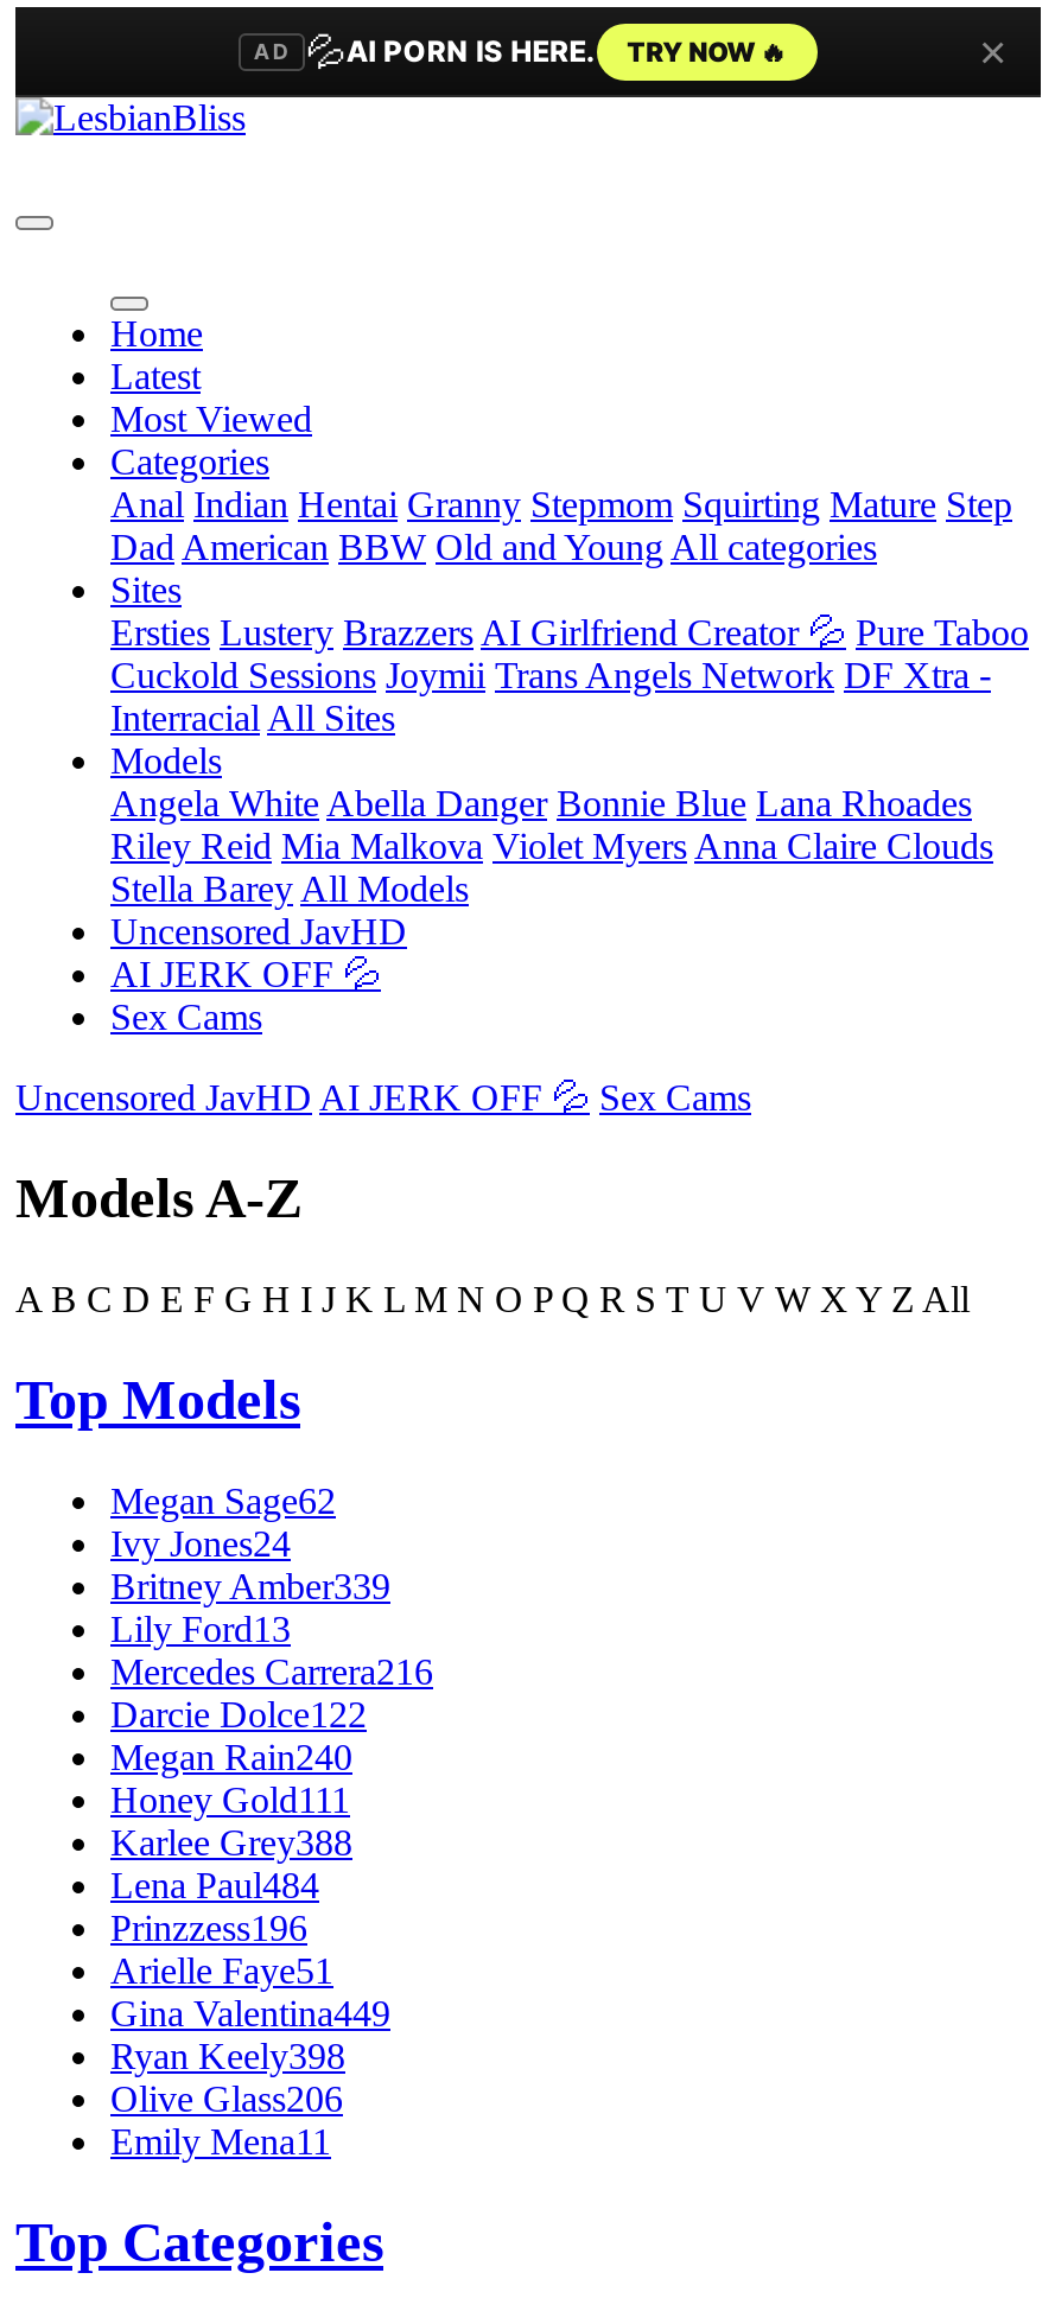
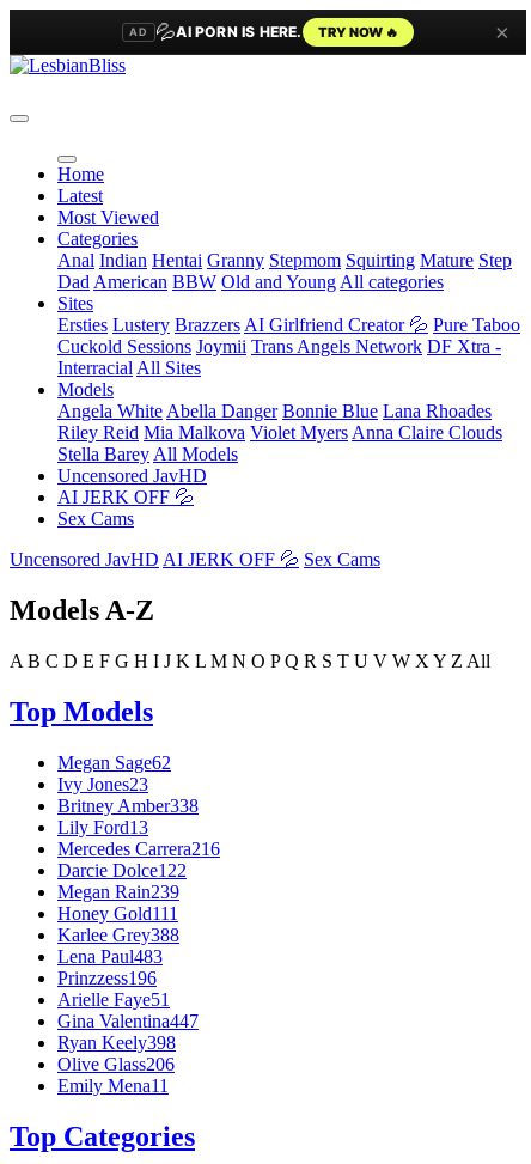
[110,1524,291,1564] Ivy Jones24 -> [57,774,148,794] Ivy Jones23
[110,1566,390,1607] Britney Amber339 -> [57,796,199,816] Britney Amber338
[110,1737,352,1777] Megan Rain240 -> [57,882,179,902] Megan Rain239
[110,1865,319,1906] Lena Paul484 -> [57,946,163,967] Lena Paul483
[110,1993,390,2034] Gina Valentina449 -> [57,1011,199,1031] Gina Valentina447

